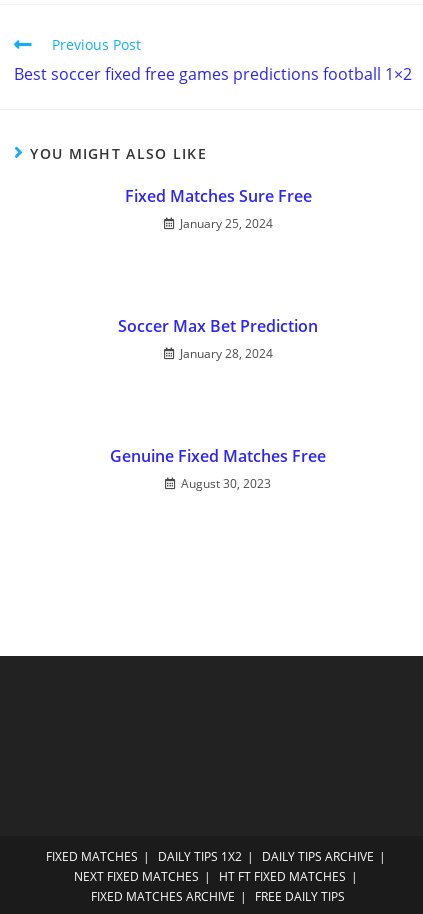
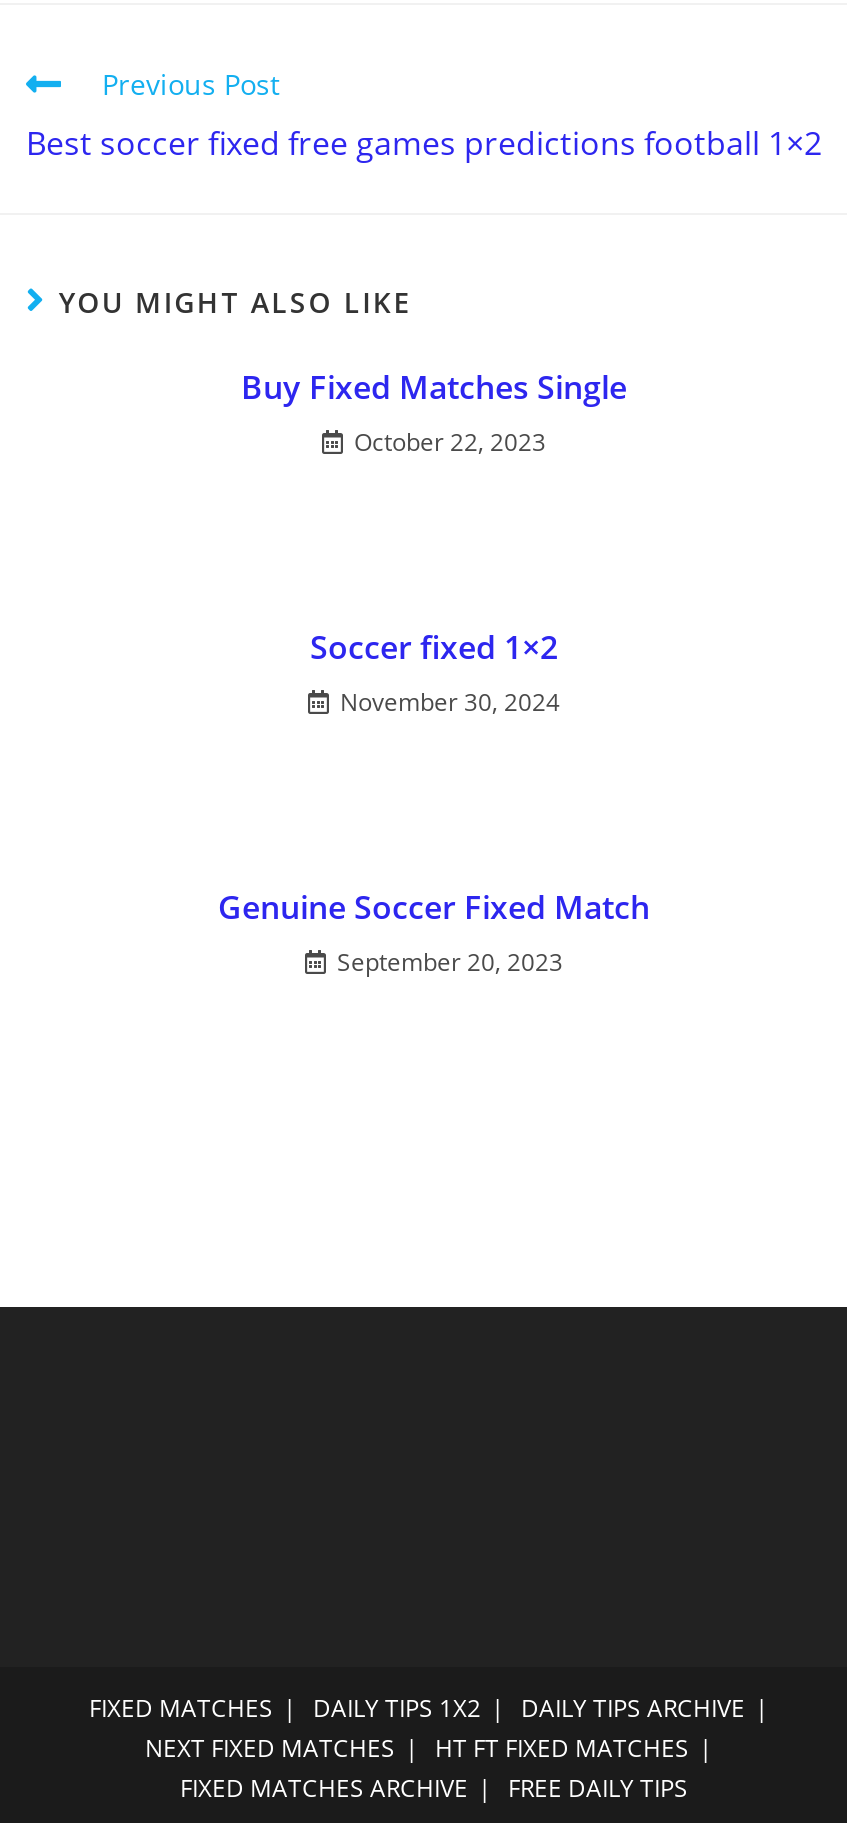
[124,185,311,232] Fixed Matches Sure Free | January 25, 2024 -> [241,365,627,459] Buy Fixed Matches Single | October 22, 2023
[118,315,318,362] Soccer Max Bet Prediction | January 28, 2024 -> [310,625,560,719] Soccer fixed 1×2 | November 30, 2024
[110,445,326,492] Genuine Fixed Matches Free | August 30, 2023 -> [218,885,650,979] Genuine Soccer Fixed Match | September 20, 2023

